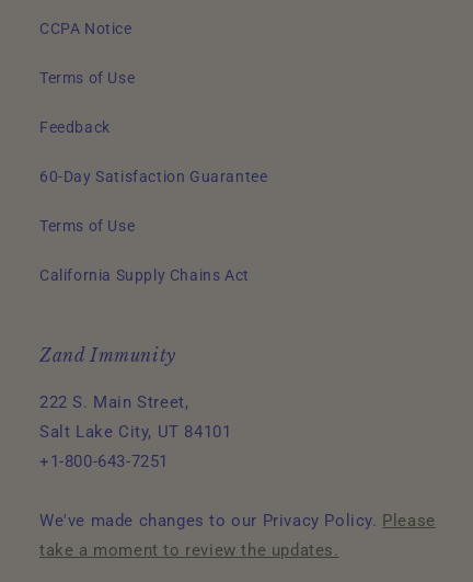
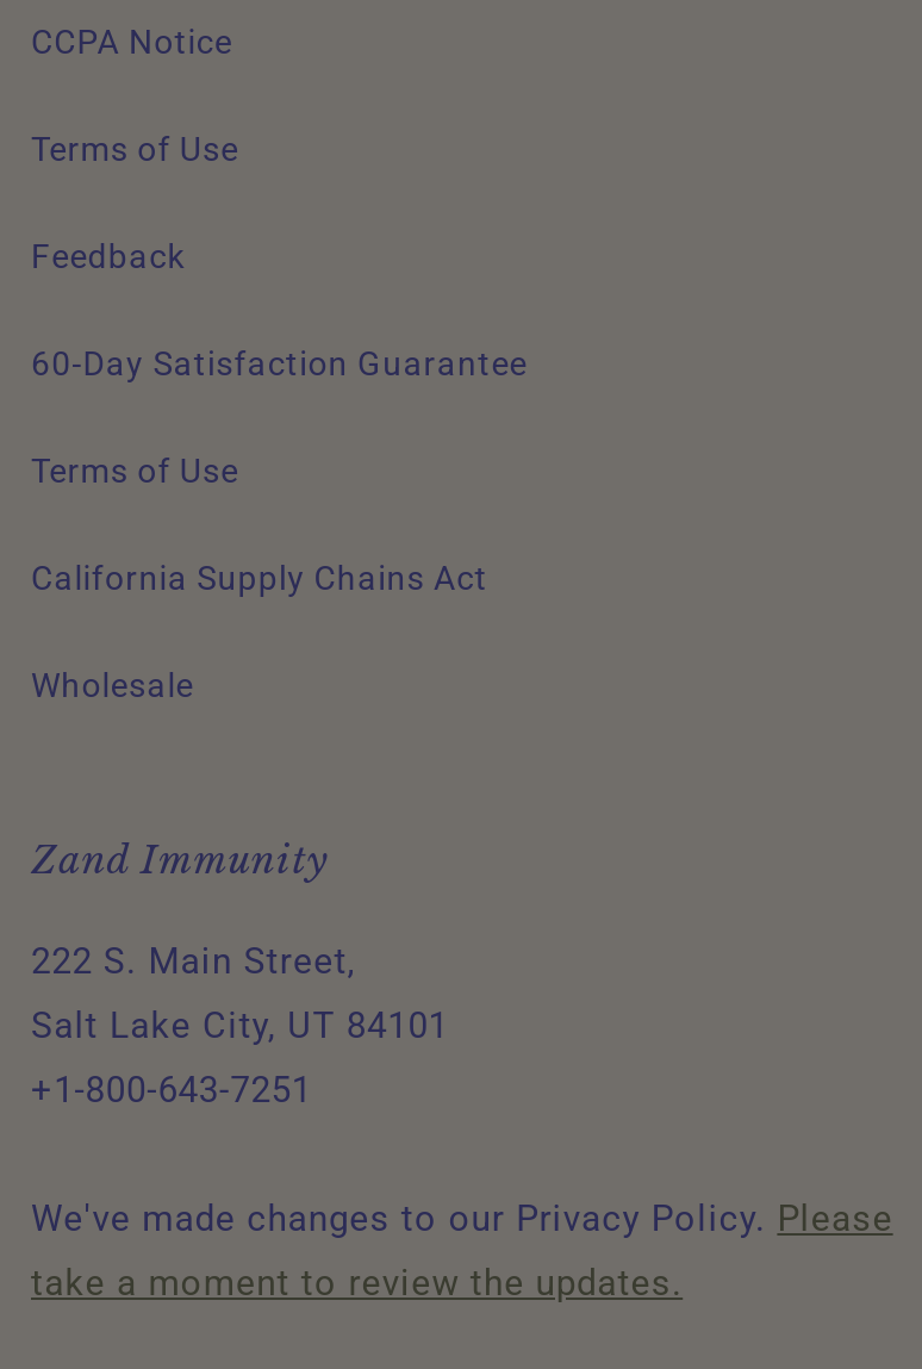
none -> [31,667,194,705] Wholesale

